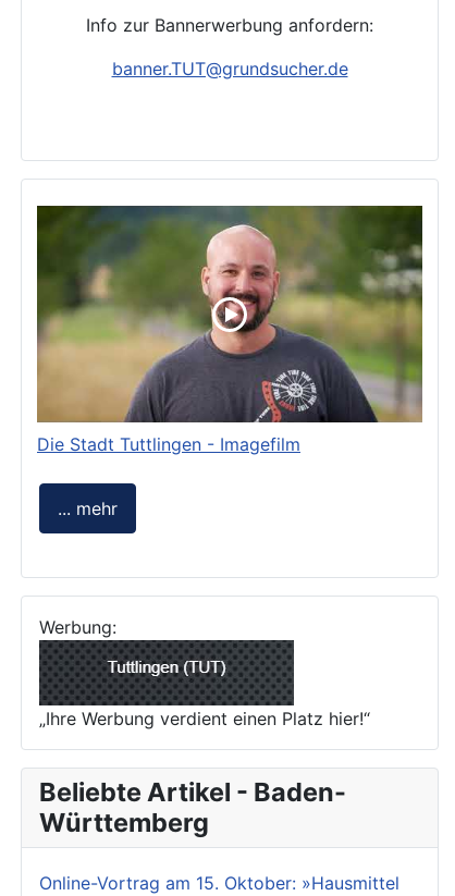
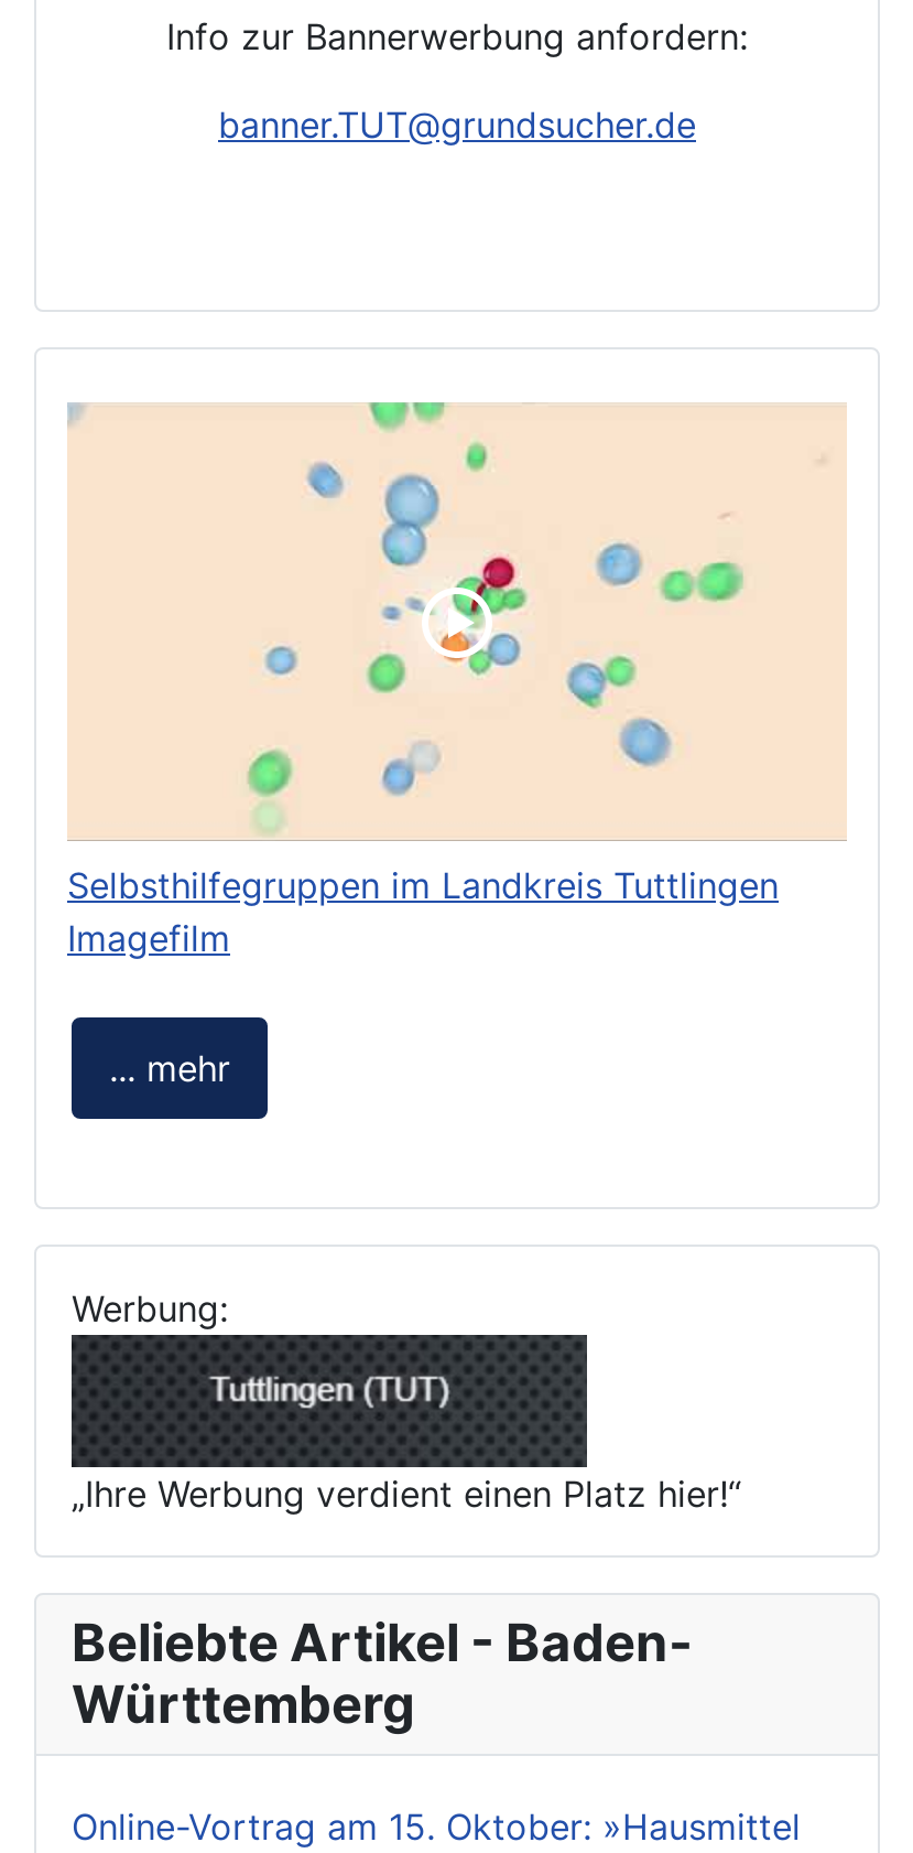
[36,205,423,455] [image] | Die Stadt Tuttlingen - Imagefilm -> [67,402,847,961] [image] | Selbsthilfegruppen im Landkreis Tuttlingen | Imagefilm

